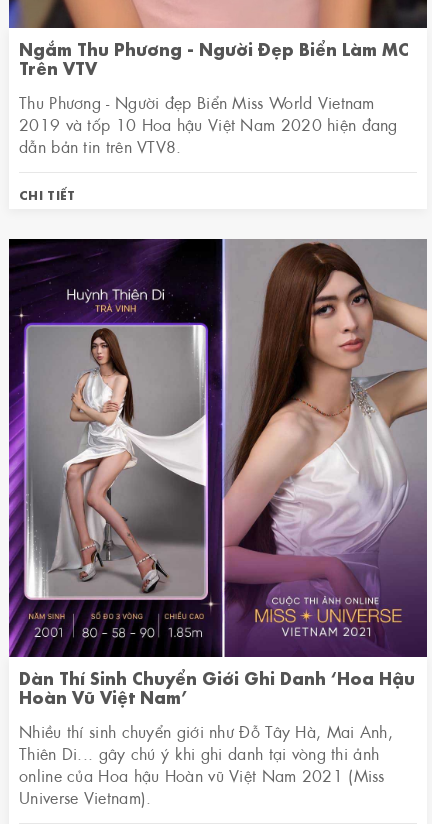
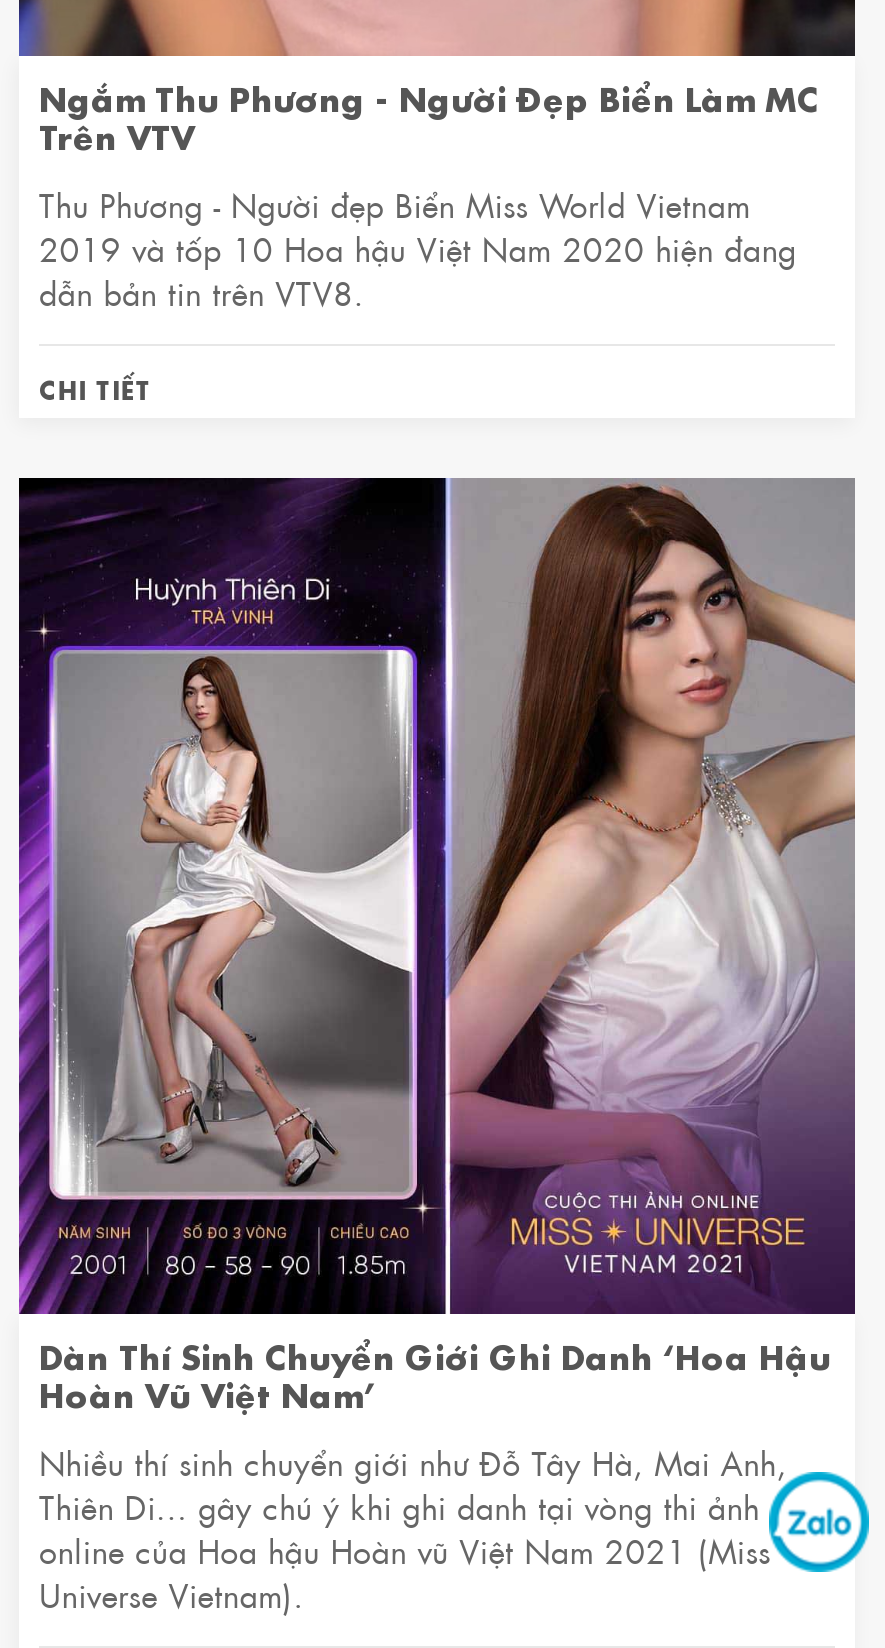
none -> [767,1470,871,1574] [image]

